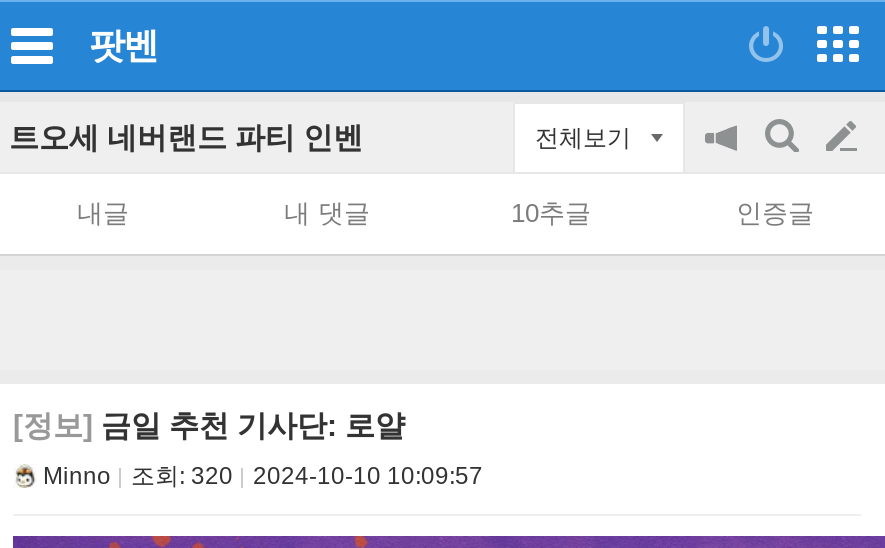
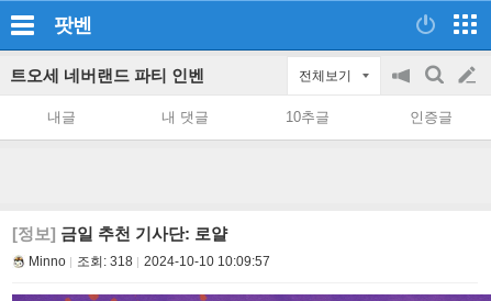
[43,462,483,490] Minno 조회: 320 2024-10-10 10:09:57 -> [29,254,270,269] Minno 조회: 318 2024-10-10 10:09:57

